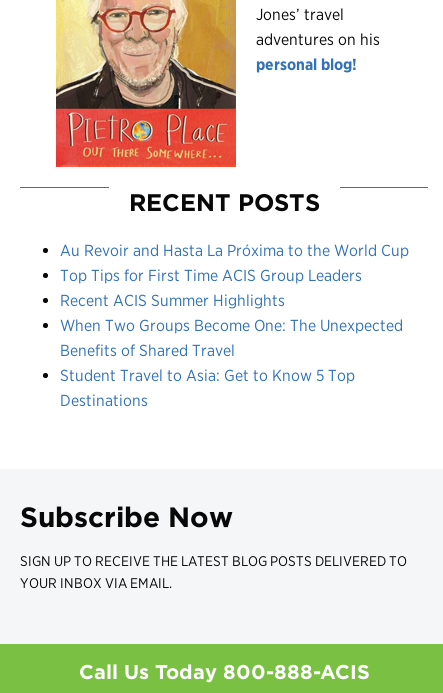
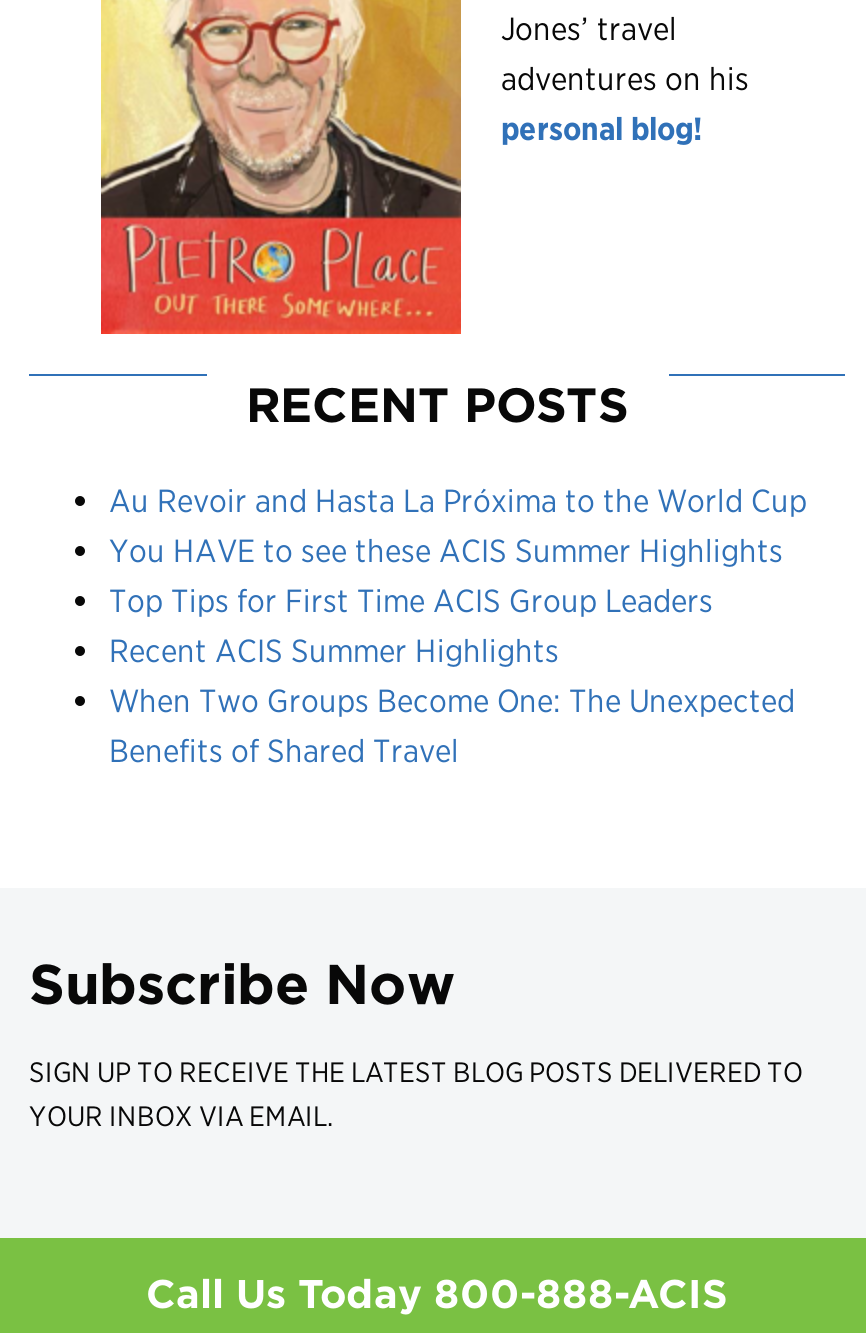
none -> [109,532,783,570] You HAVE to see these ACIS Summer Highlights
moved [60,266,403,360] -> [109,582,795,770]: Top Tips for First Time ACIS Group Leaders | Recent ACIS Summer Highlights | When Two Groups Become One: The Unexpected | Benefits of Shared Travel
[60,366,355,410] Student Travel to Asia: Get to Know 5 Top | Destinations -> none

